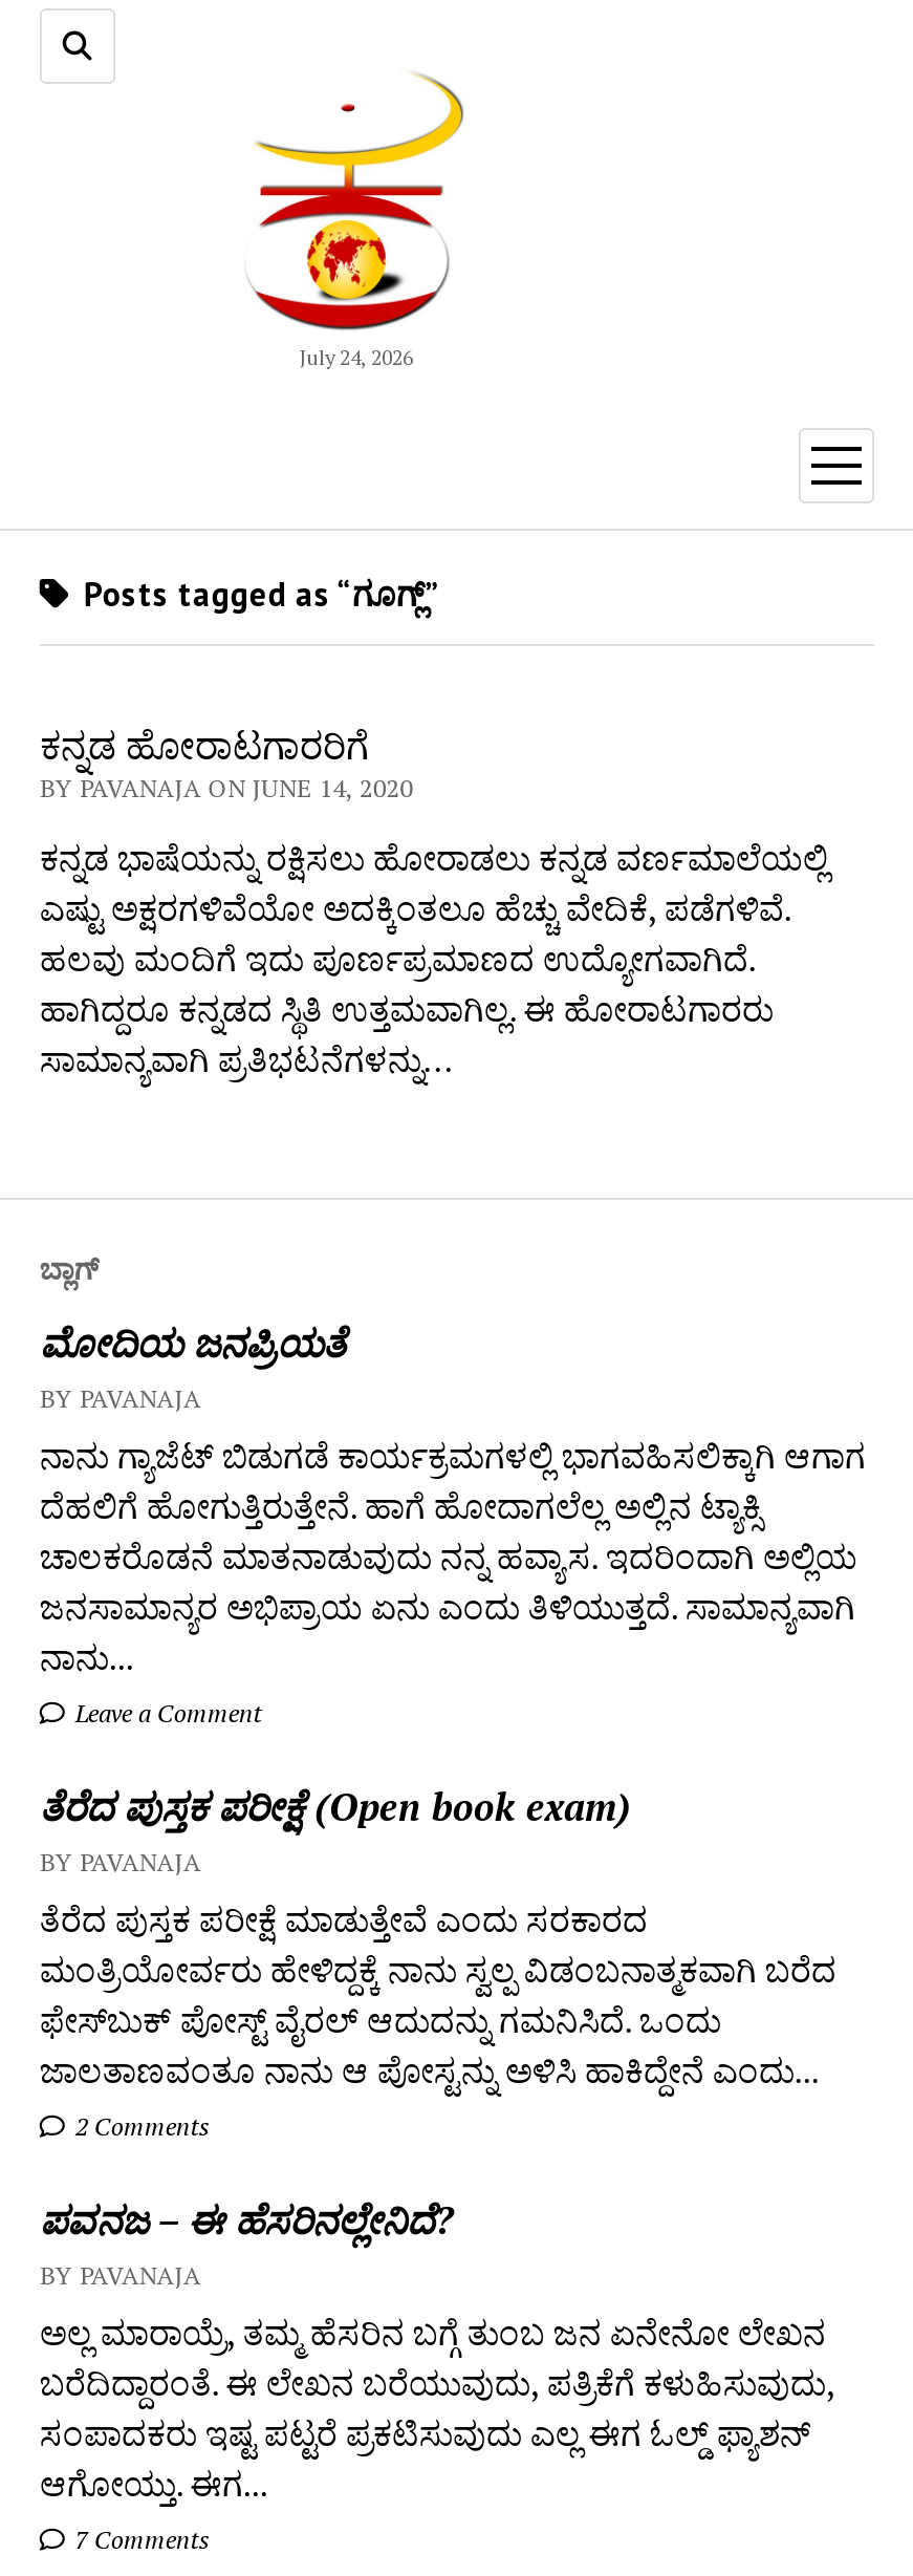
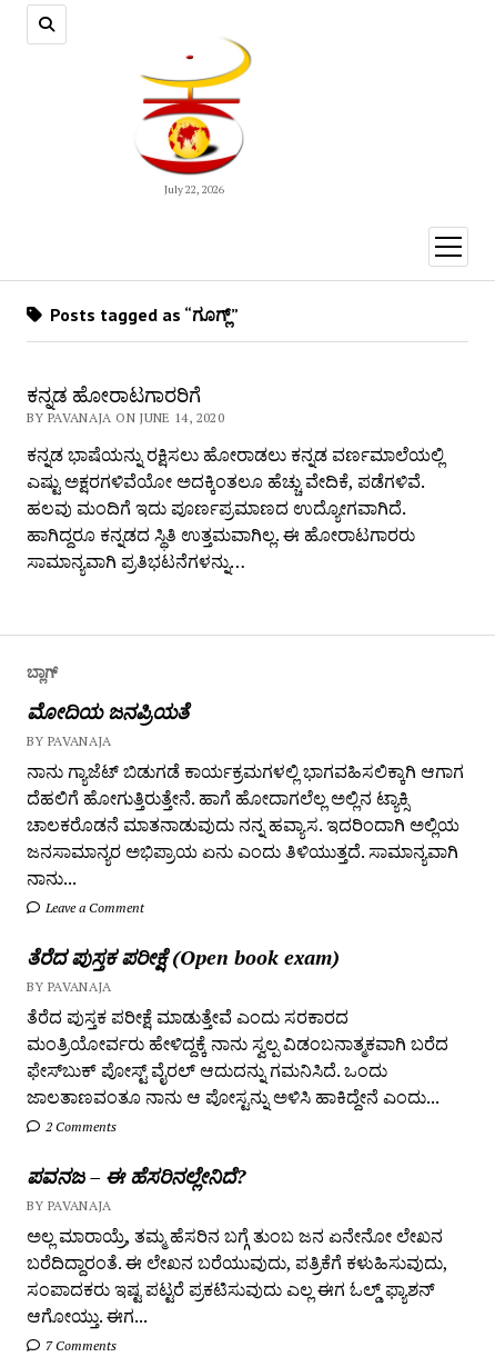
[300,343,413,370] July 24, 2026 -> [164,182,224,196] July 22, 2026

